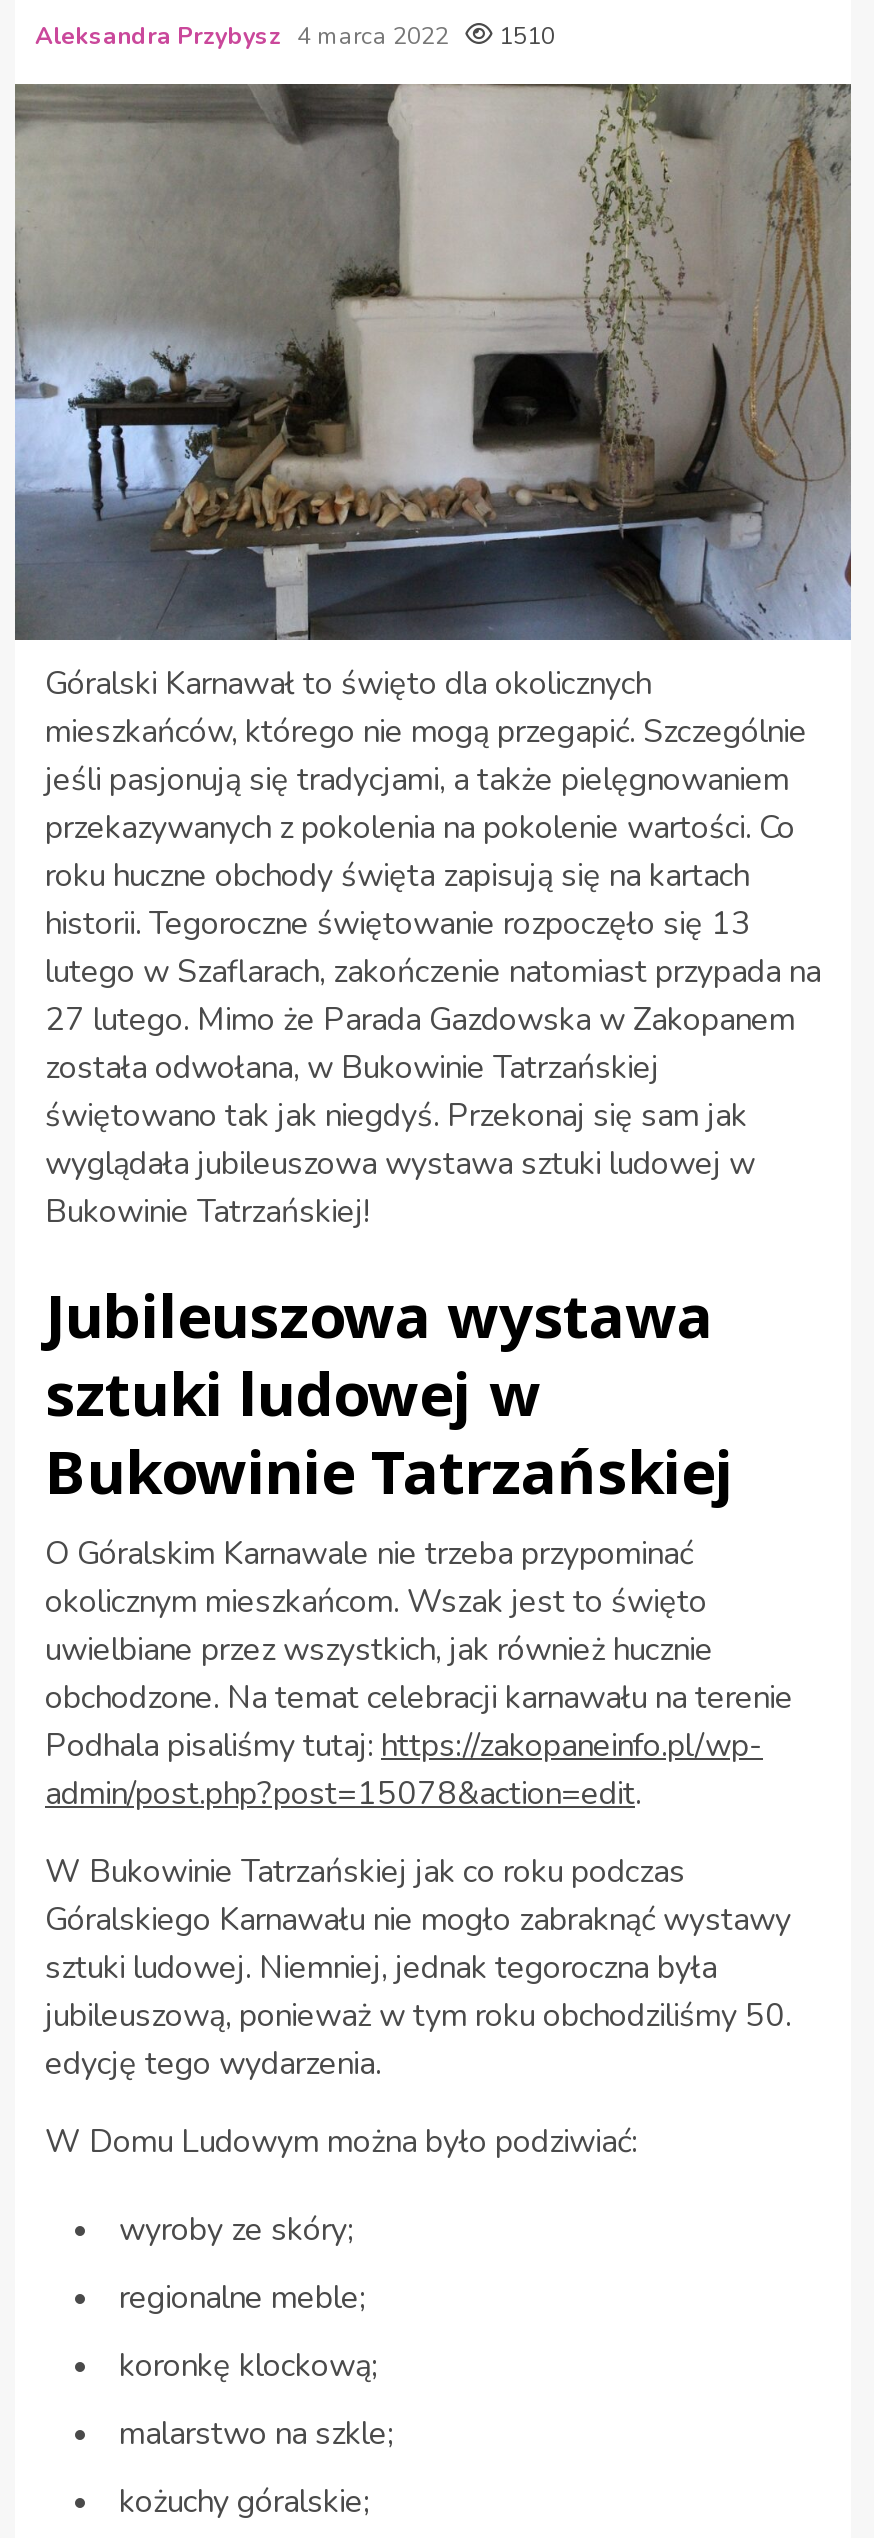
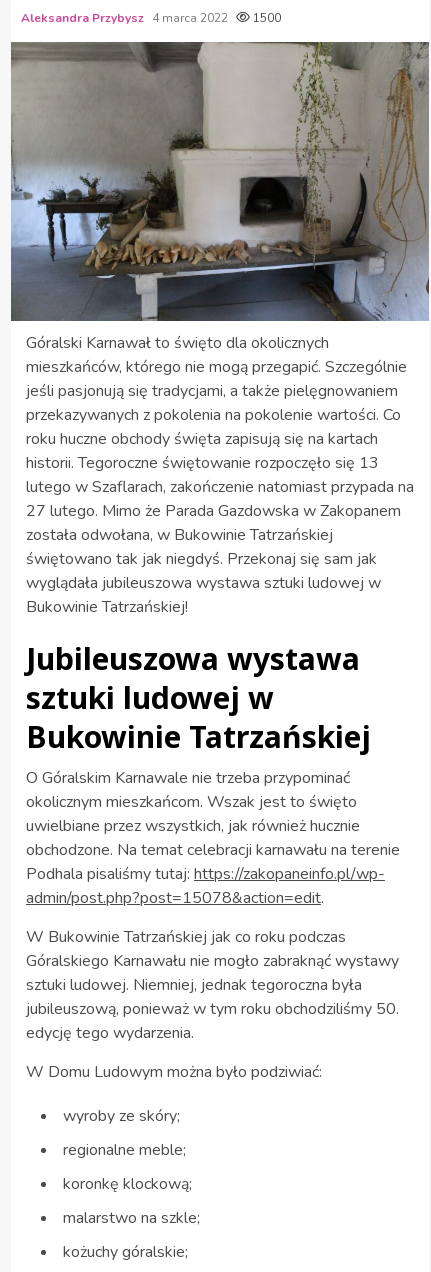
[35,20,555,52] Aleksandra Przybysz 4 marca 2022 1510 -> [21,10,281,26] Aleksandra Przybysz 4 marca 2022 1500

